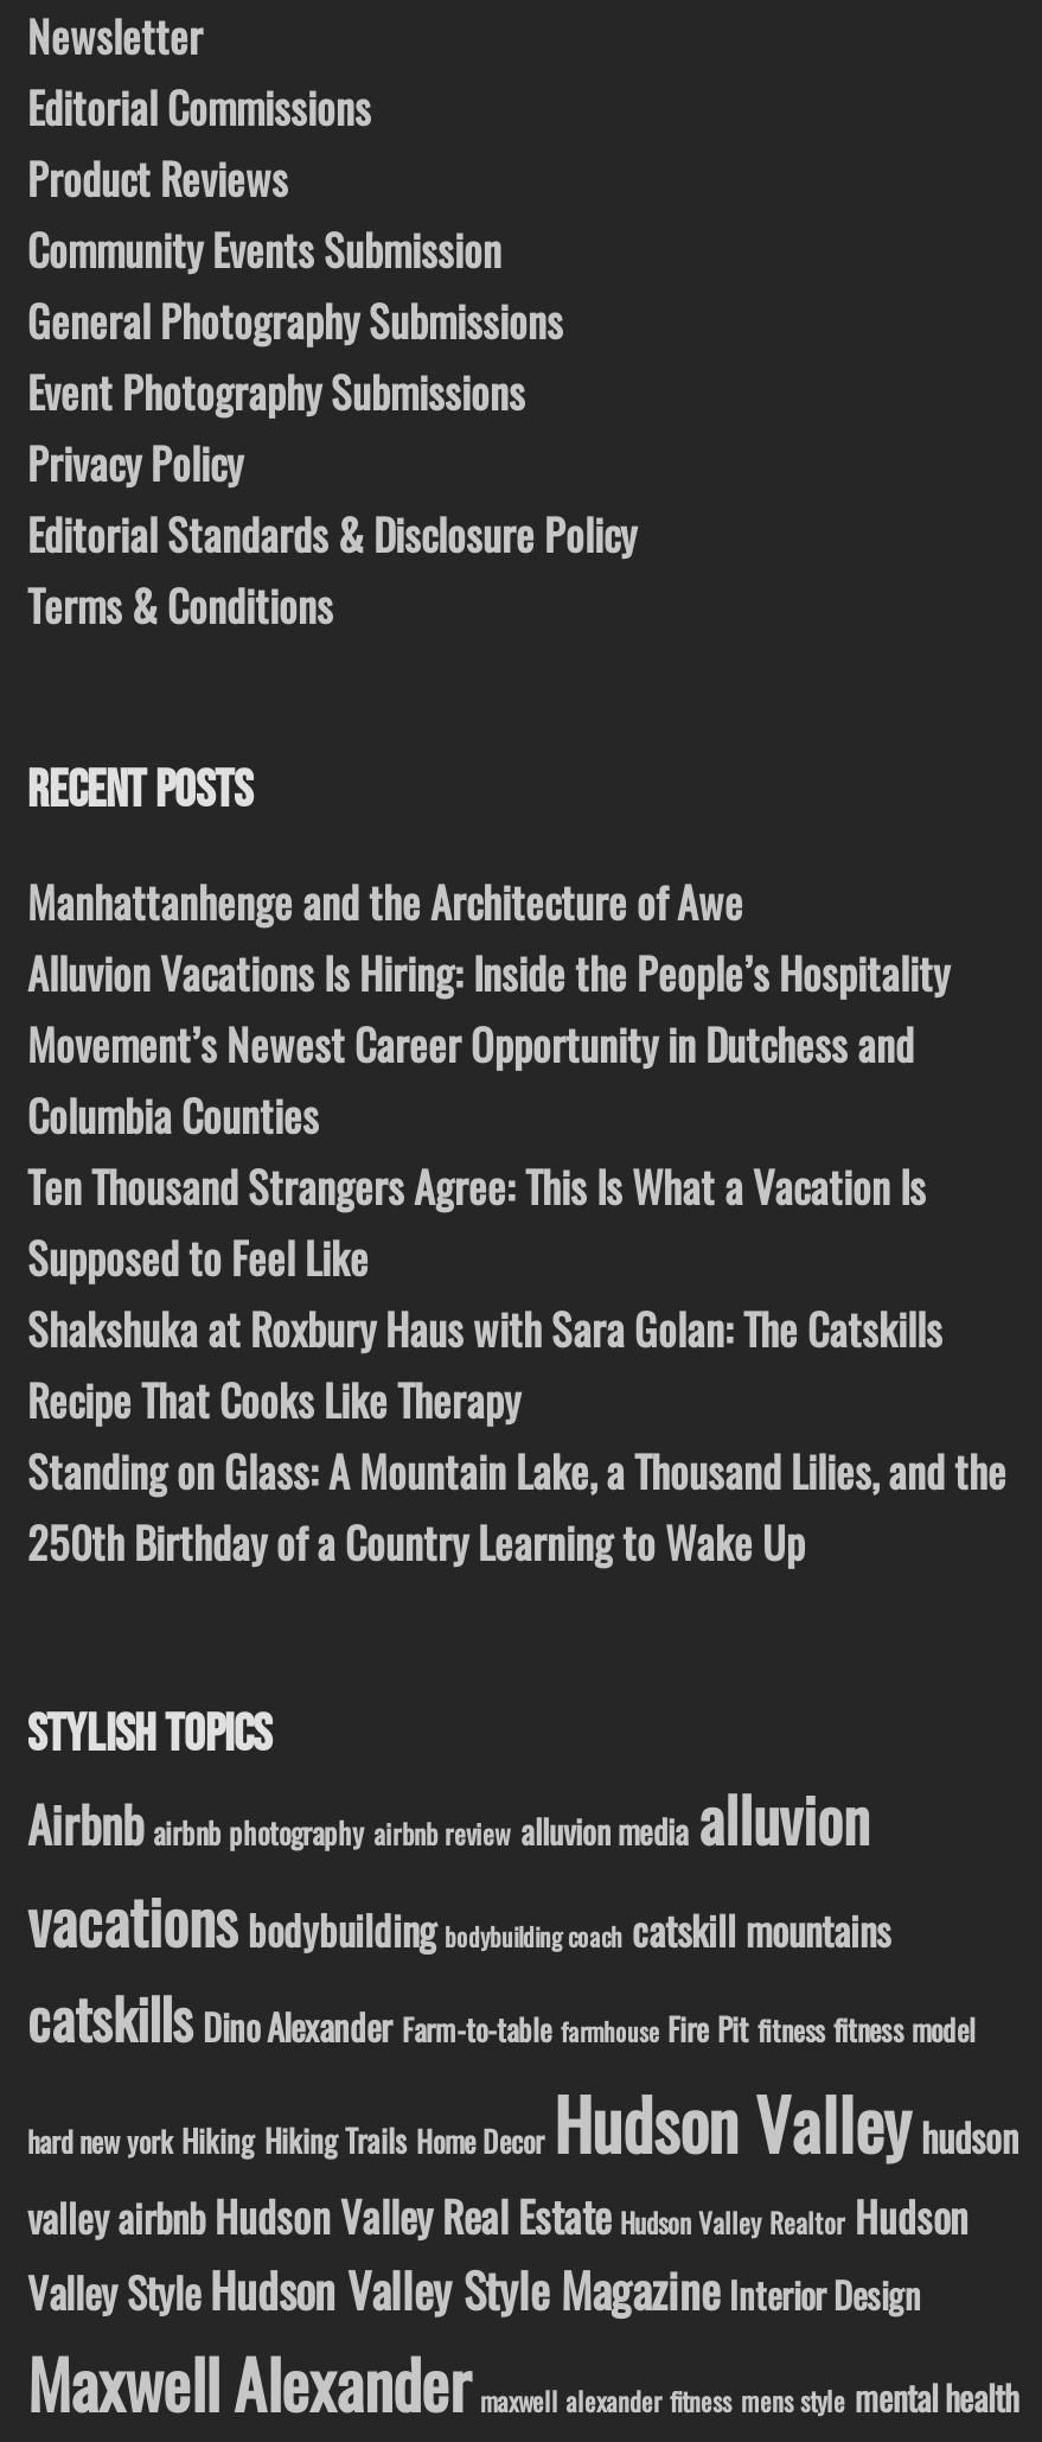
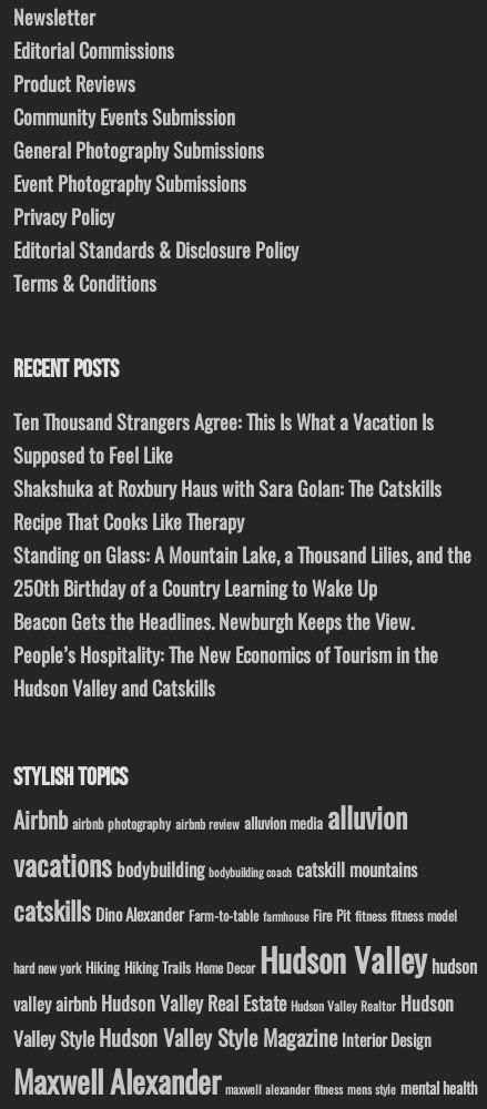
[27,871,950,1146] Manhattanhenge and the Architecture of Awe | Alluvion Vacations Is Hiring: Inside the People’s Hospitality | Movement’s Newest Career Opportunity in Dutchess and | Columbia Counties -> none
moved [27,1155,1006,1573] -> [13,407,471,602]: Ten Thousand Strangers Agree: This Is What a Vacation Is | Supposed to Feel Like | Shakshuka at Roxbury Haus with Sara Golan: The Catskills | Recipe That Cooks Like Therapy | Standing on Glass: A Mountain Lake, a Thousand Lilies, and the | 250th Birthday of a Country Learning to Wake Up
none -> [13,607,438,702] Beacon Gets the Headlines. Newburgh Keeps the View. | People’s Hospitality: The New Economics of Tourism in the | Hudson Valley and Catskills

